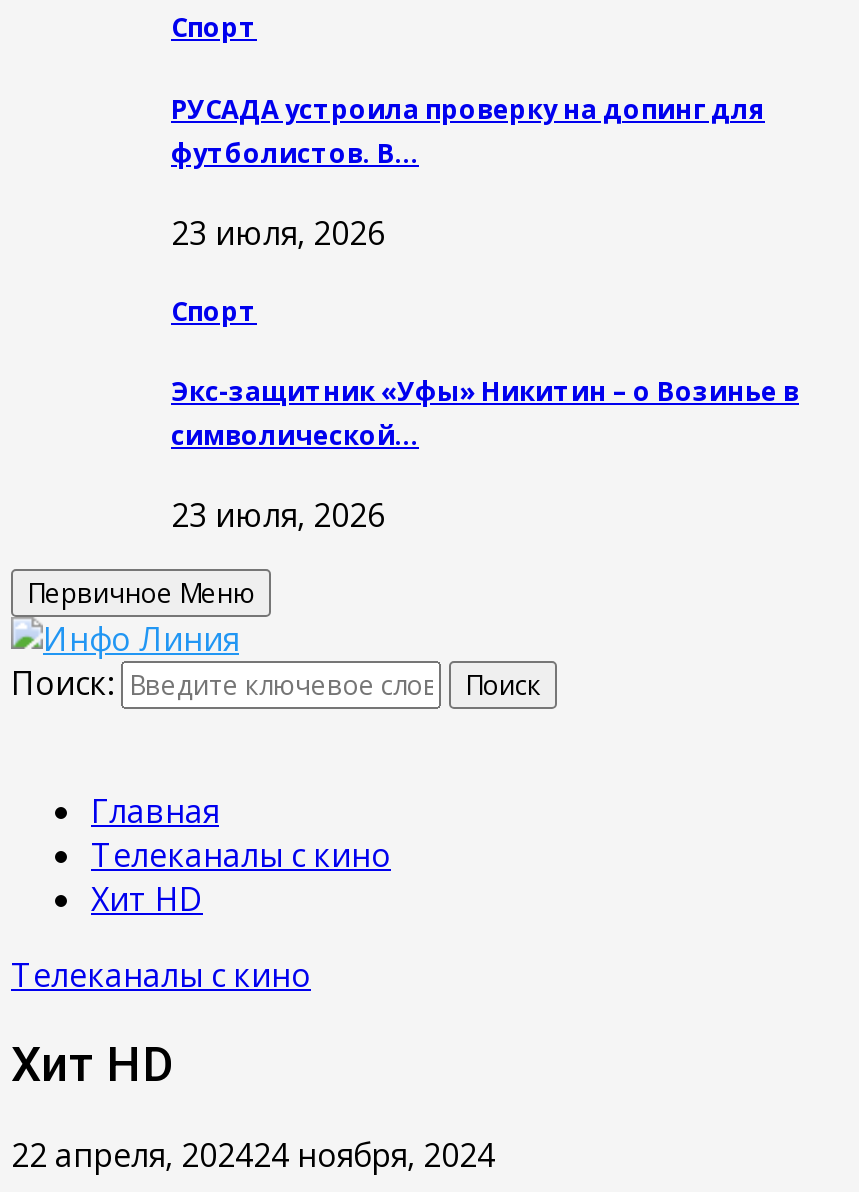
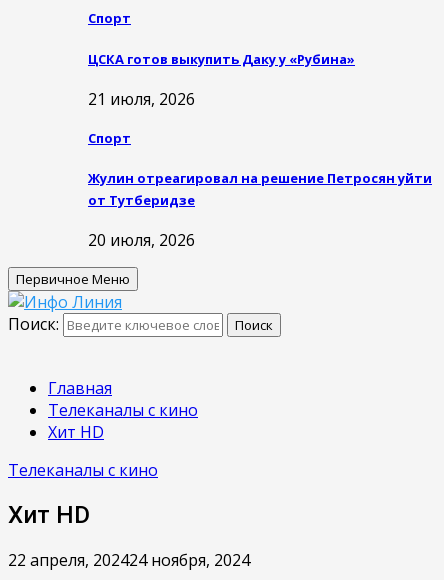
[171,91,765,171] РУСАДА устроила проверку на допинг для | футболистов. В… -> [88,50,355,68] ЦСКА готов выкупить Даку у «Рубина»
[171,210,385,254] 23 июля, 2026 -> [88,88,195,110] 21 июля, 2026
[171,374,799,454] Экс-защитник «Уфы» Никитин – о Возинье в | символической… -> [88,169,432,209] Жулин отреагировал на решение Петросян уйти | от Тутберидзе
[171,493,385,537] 23 июля, 2026 -> [88,229,195,251] 20 июля, 2026

